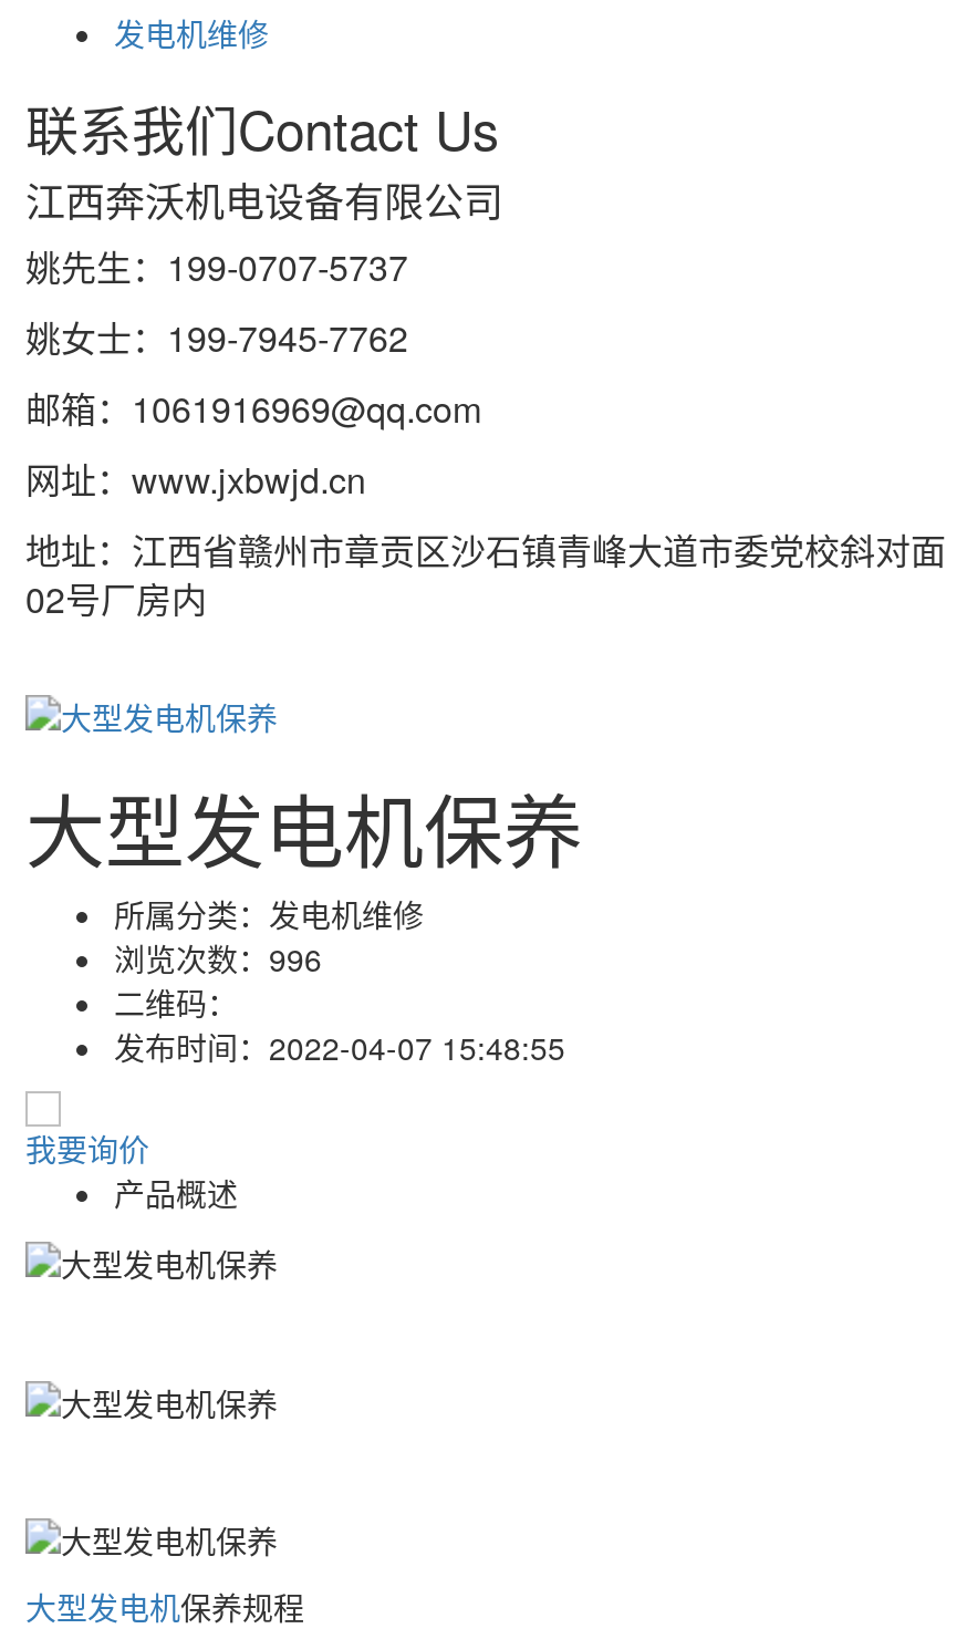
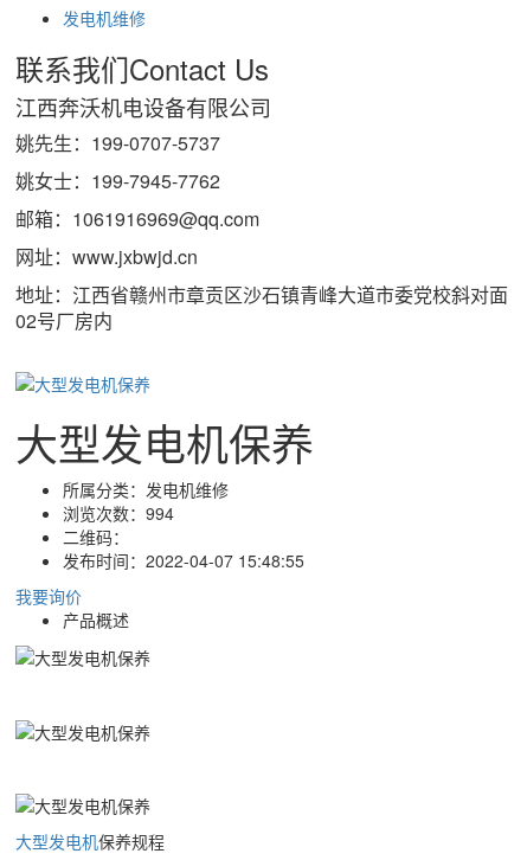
[114,936,322,981] 浏览次数：996 -> [63,501,174,525] 浏览次数：994

